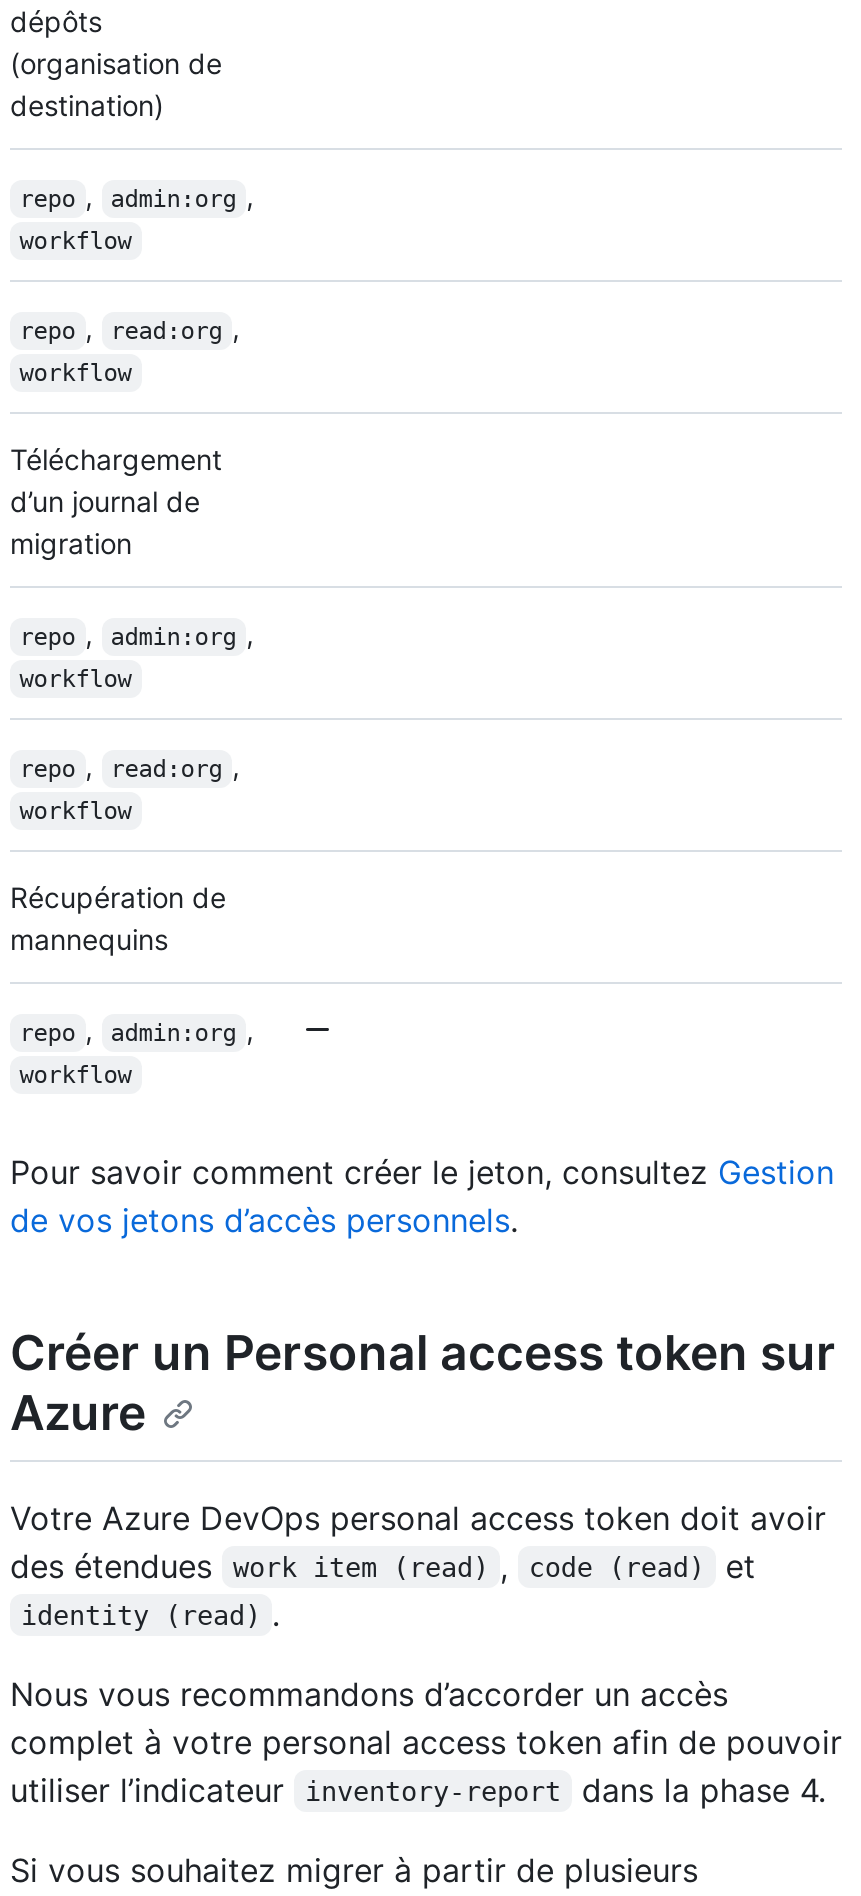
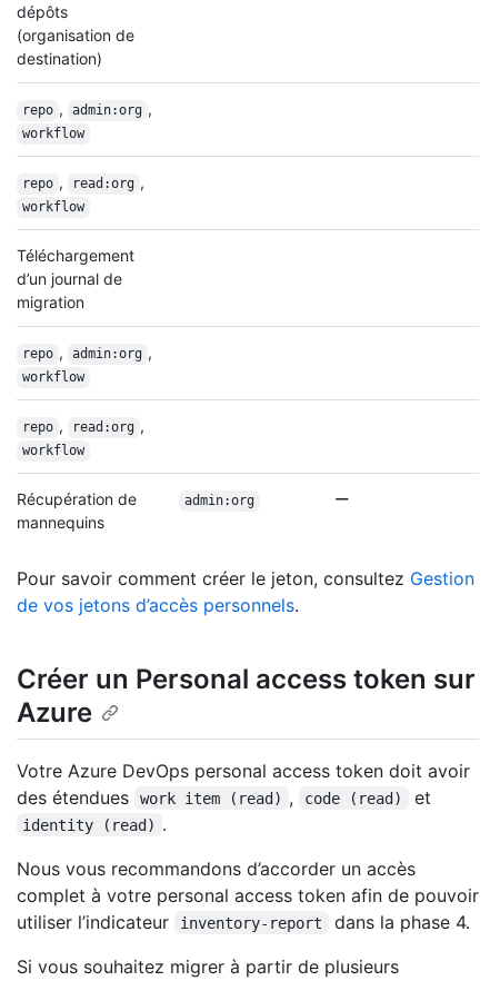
[20,1013,254,1089] repo , admin:org , | workflow -> [184,493,254,509] admin:org

